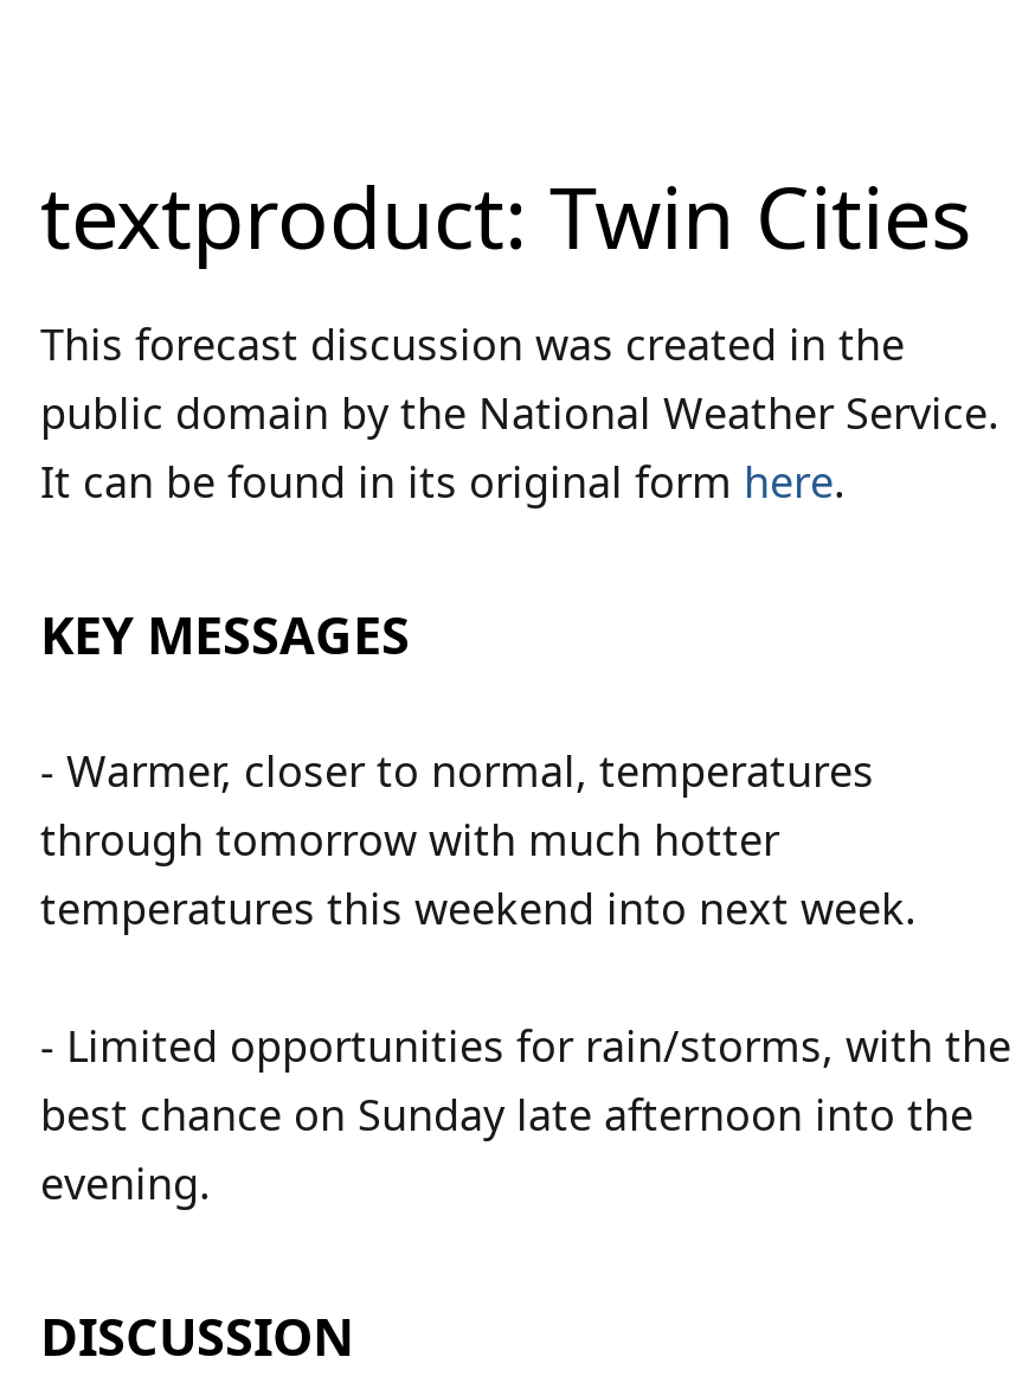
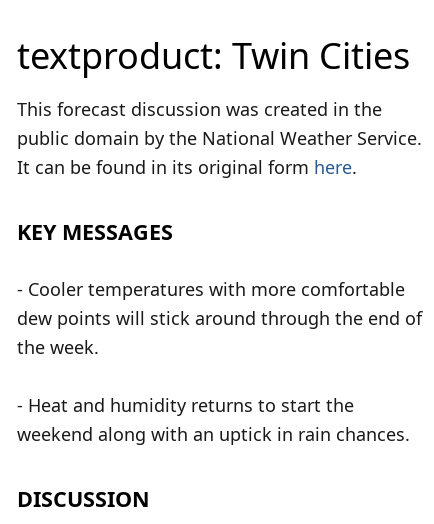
[40,741,917,936] - Warmer, closer to normal, temperatures | through tomorrow with much hotter | temperatures this weekend into next week. -> [17,277,422,359] - Cooler temperatures with more comfortable | dew points will stick around through the end of | the week.
[40,1018,1011,1212] - Limited opportunities for rain/storms, with the | best chance on Sunday late afternoon into the | evening. -> [17,393,410,446] - Heat and humidity returns to start the | weekend along with an uptick in rain chances.

